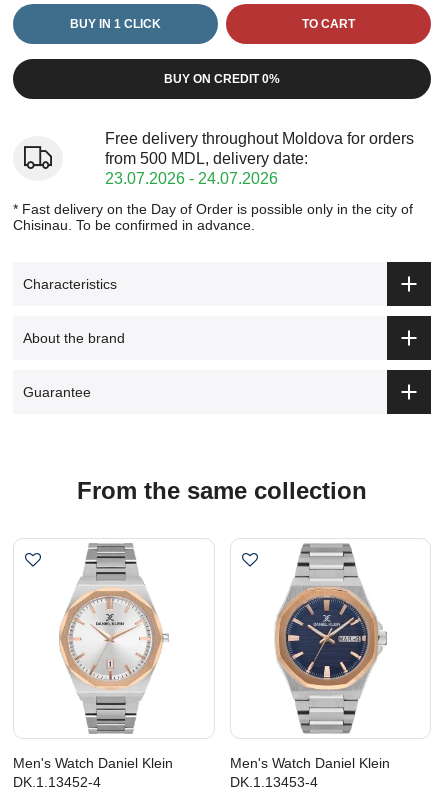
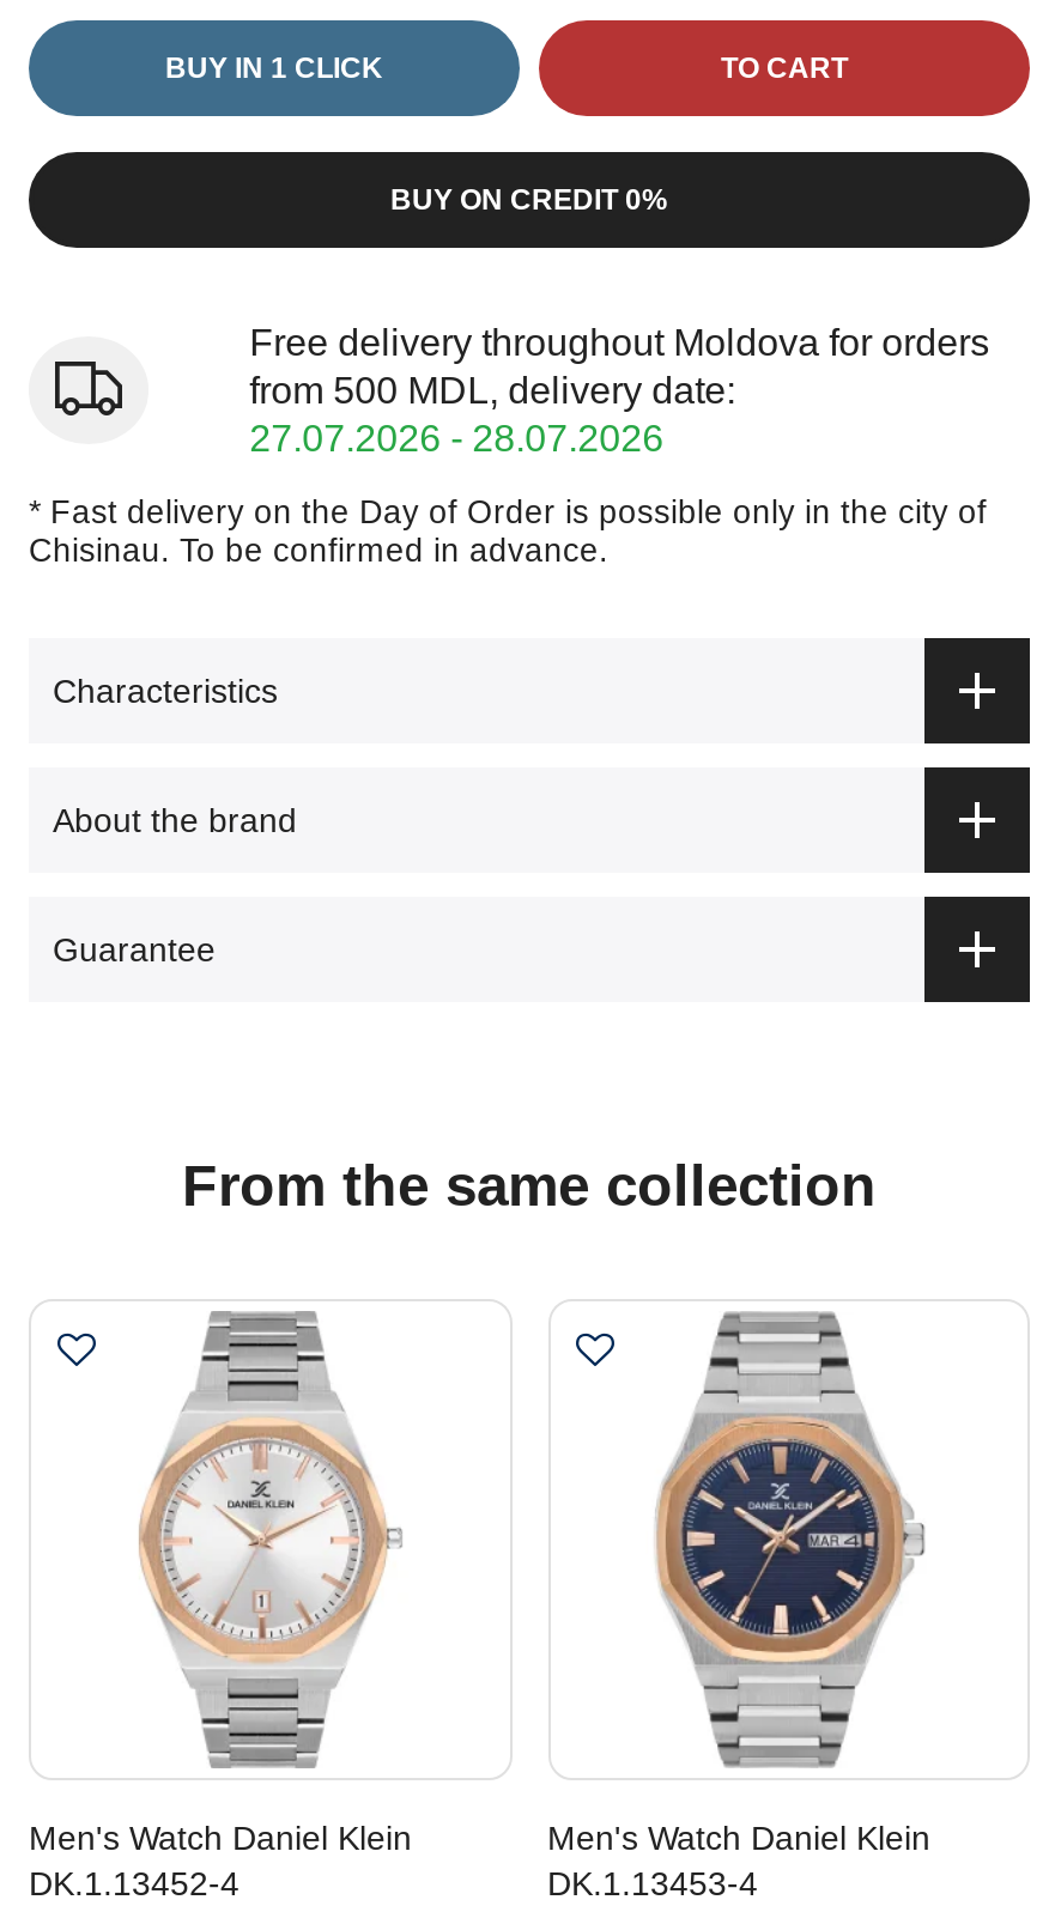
[105,170,278,187] 23.07.2026 - 24.07.2026 -> [250,418,664,459] 27.07.2026 - 28.07.2026

